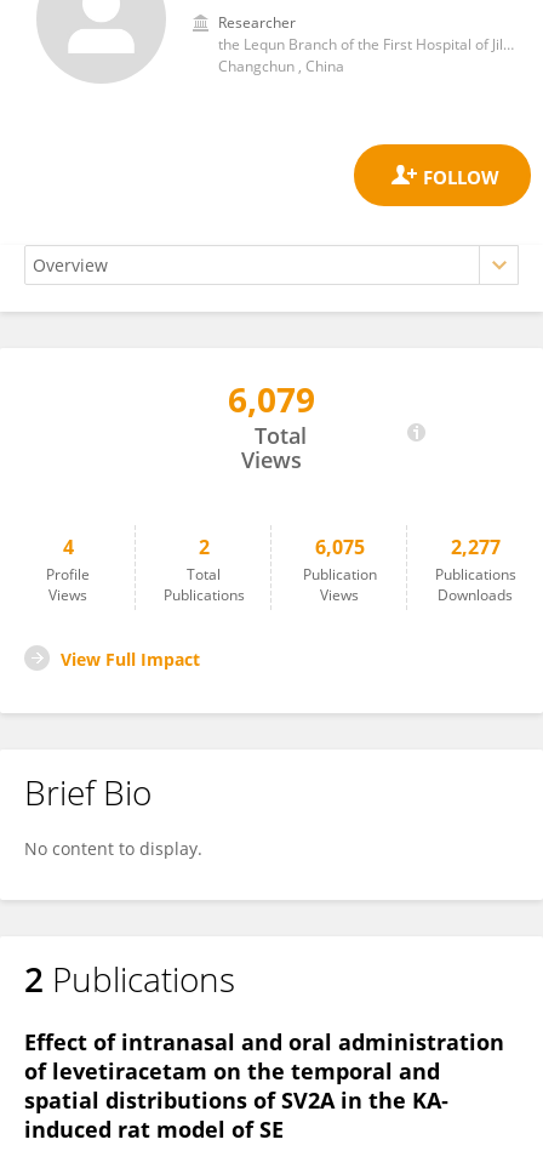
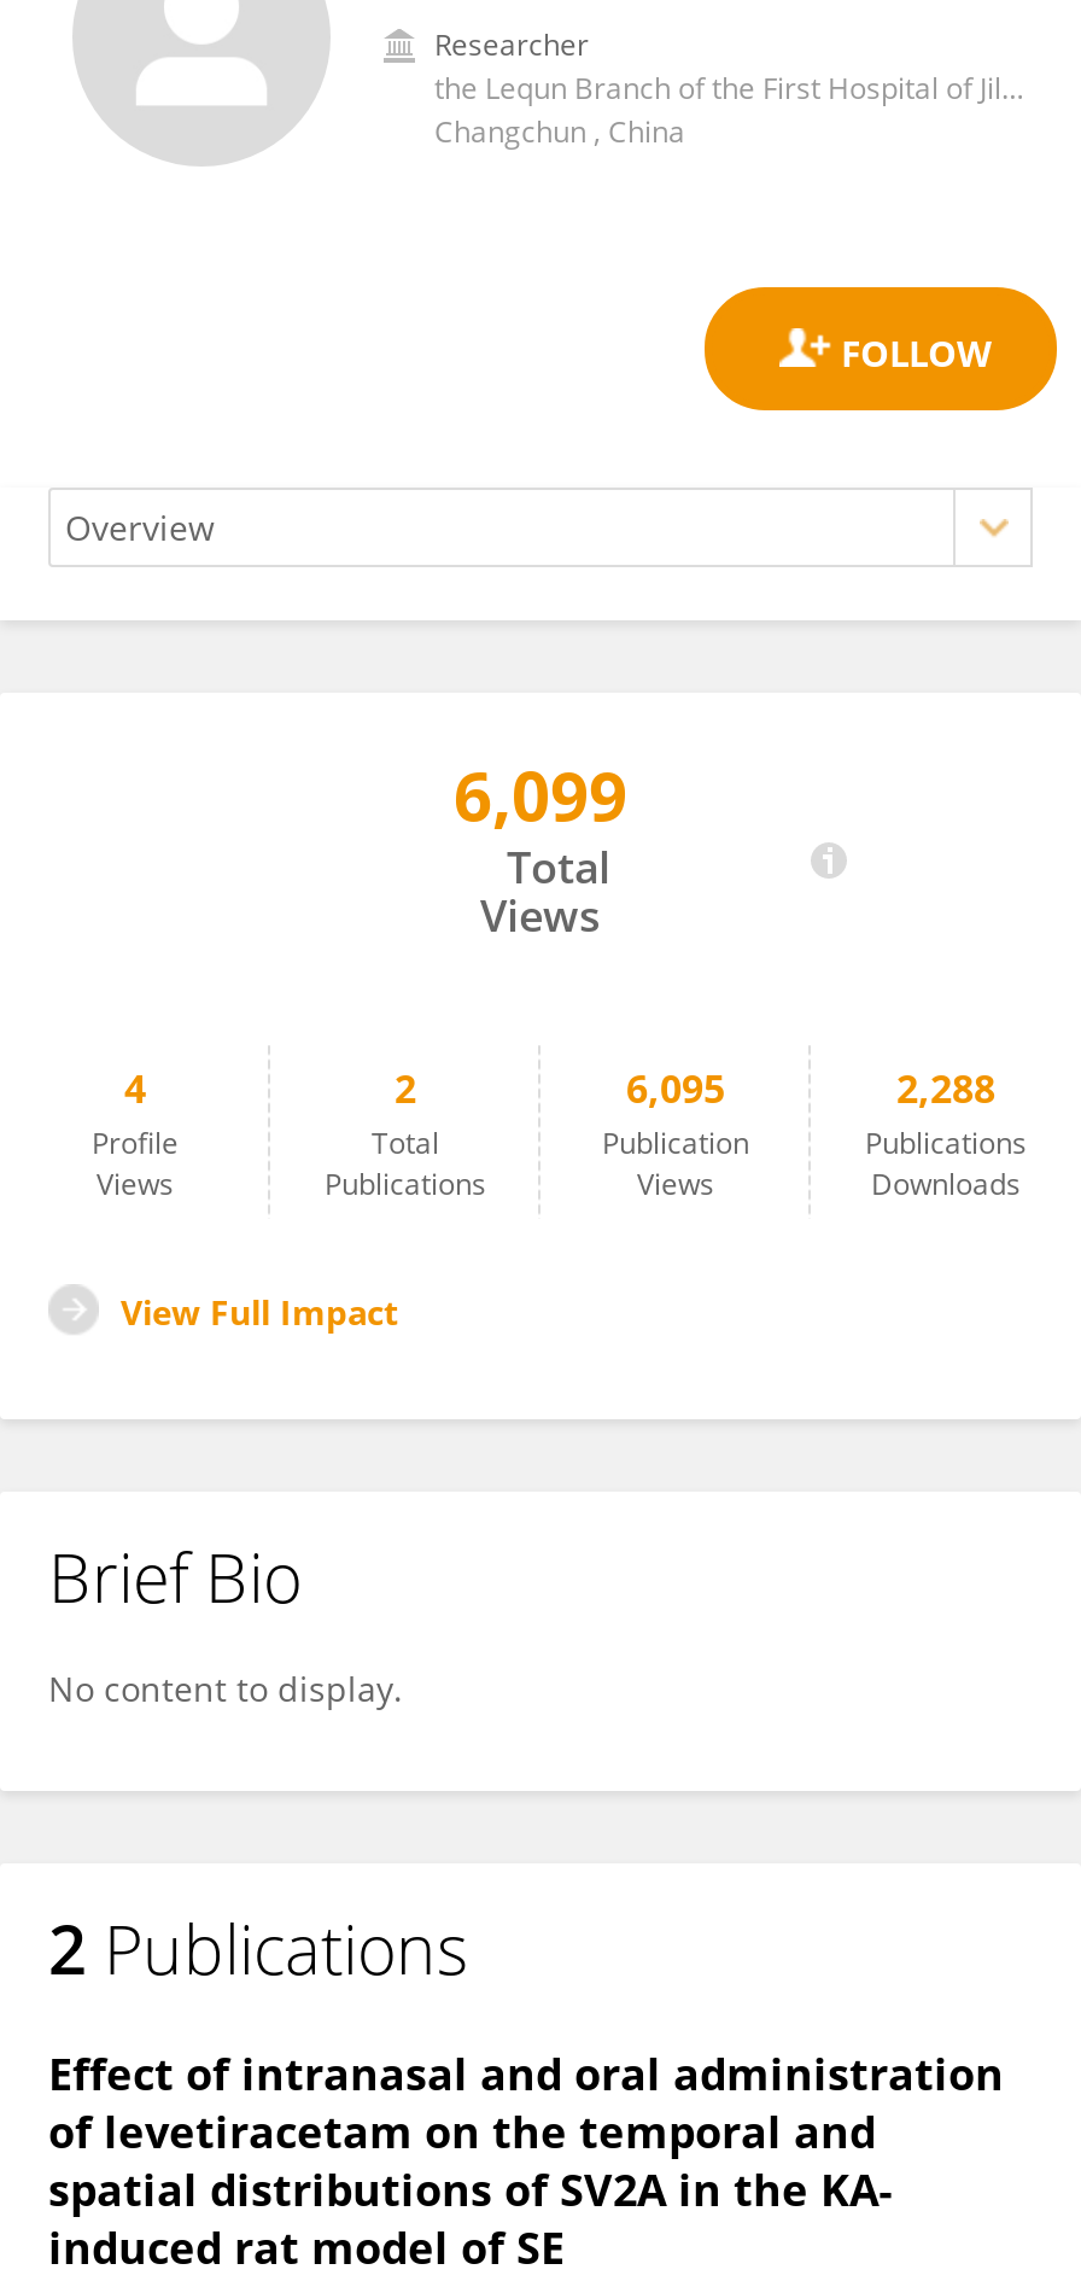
[228,376,315,422] 6,079 -> [454,748,627,840] 6,099
[315,534,364,560] 6,075 -> [626,1062,725,1115] 6,095
[450,534,500,560] 2,277 -> [896,1062,995,1115] 2,288

